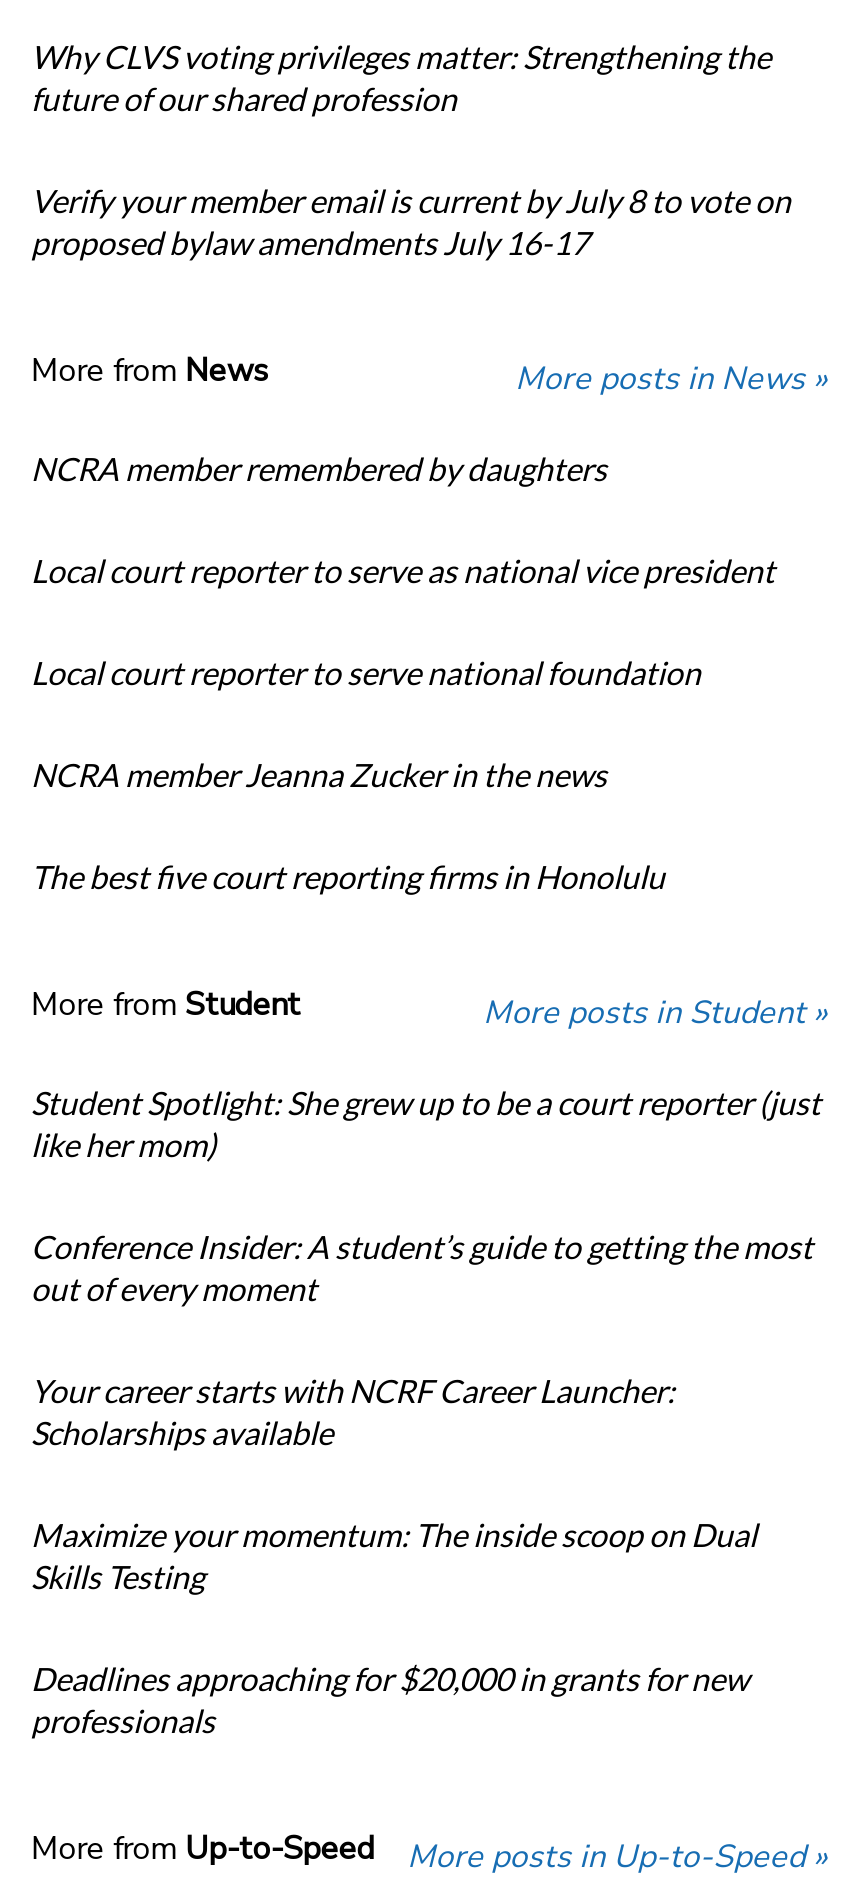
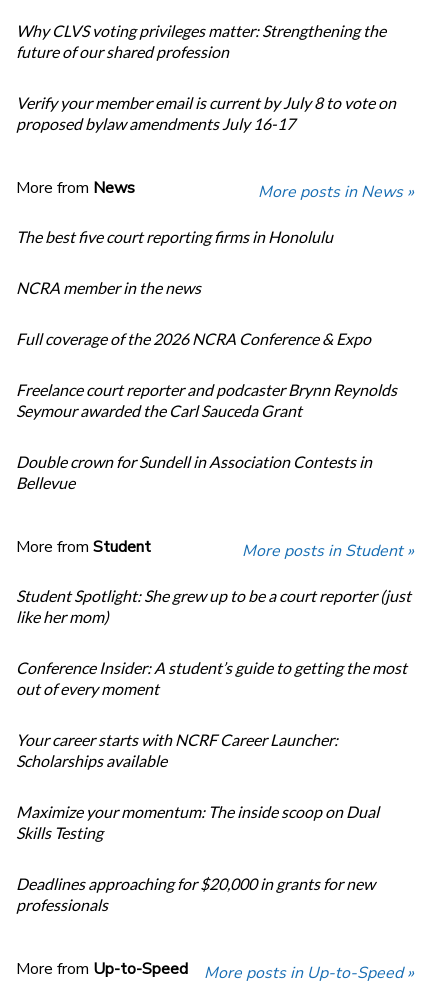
[31,449,775,793] NCRA member remembered by daughters | Local court reporter to serve as national vice president | Local court reporter to serve national foundation | NCRA member Jeanna Zucker in the news -> none
moved [31,857,665,895] -> [16,227,333,246]: The best five court reporting firms in Honolulu
none -> [16,278,397,492] NCRA member in the news | Full coverage of the 2026 NCRA Conference & Expo | Freelance court reporter and podcaster Brynn Reynolds | Seymour awarded the Carl Sauceda Grant | Double crown for Sundell in Association Contests in | Bellevue

